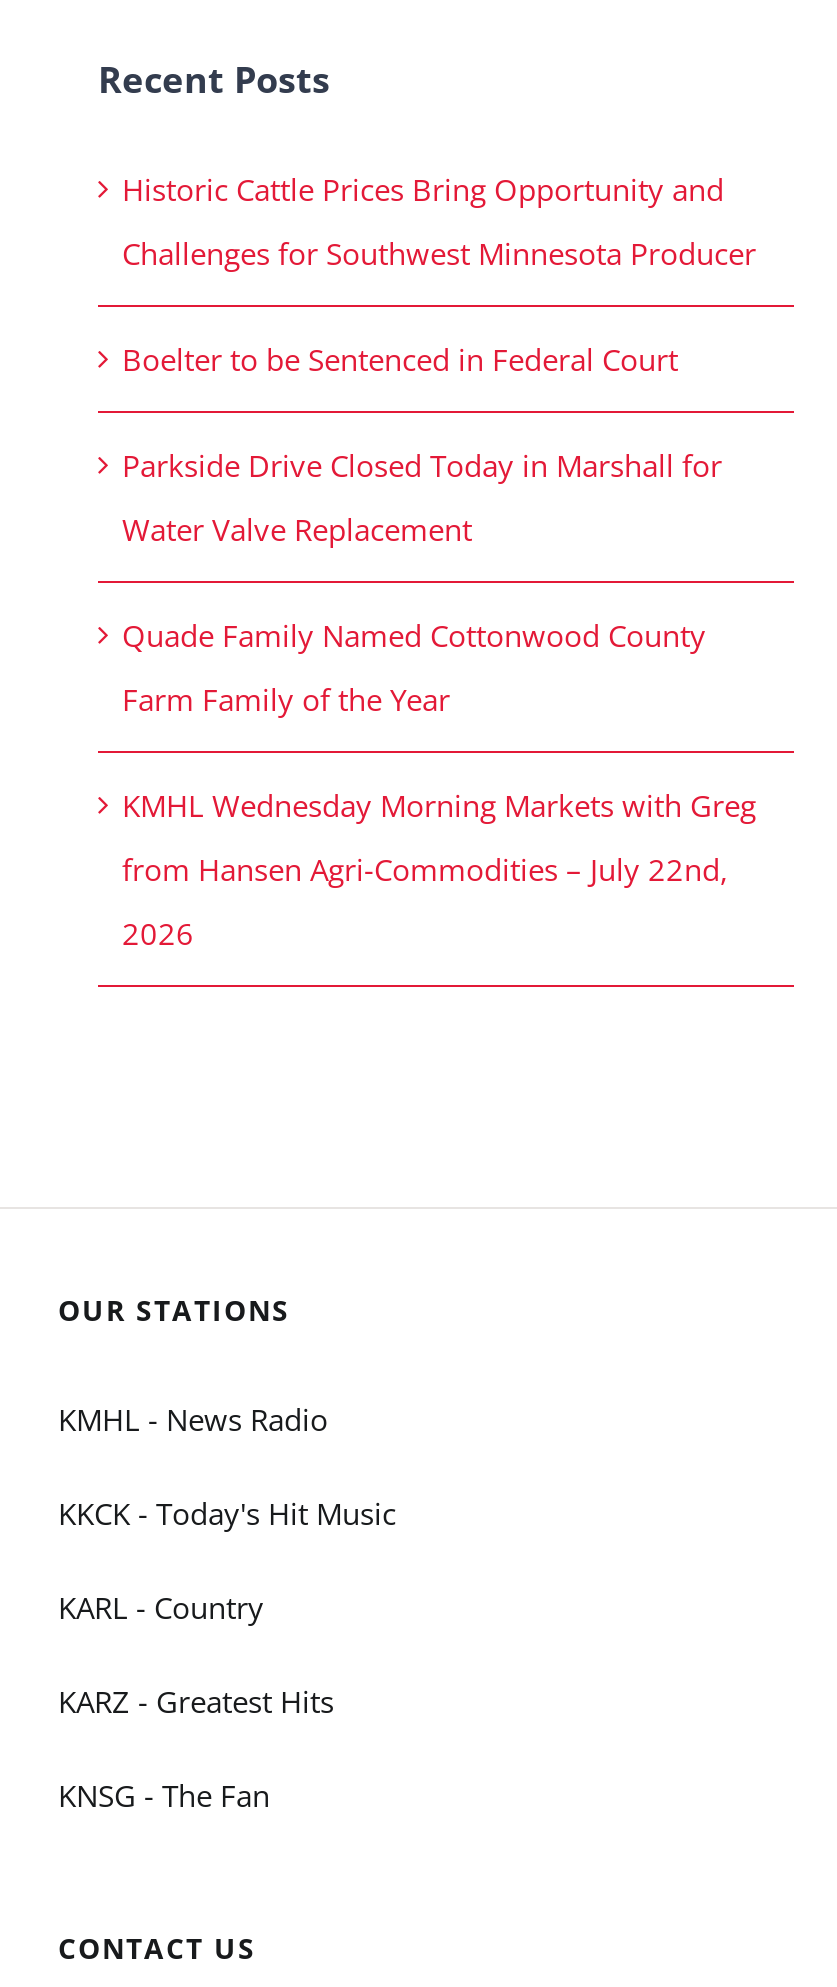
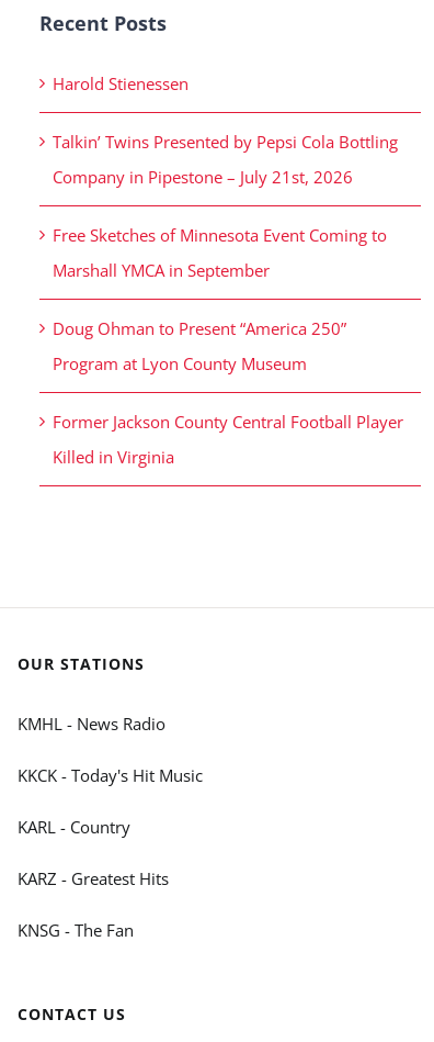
[122,170,756,954] Historic Cattle Prices Bring Opportunity and | Challenges for Southwest Minnesota Producer | Boelter to be Sentenced in Federal Court | Parkside Drive Closed Today in Marshall for | Water Valve Replacement | Quade Family Named Cottonwood County | Farm Family of the Year | KMHL Wednesday Morning Markets with Greg | from Hansen Agri-Commodities – July 22nd, | 2026 -> [53,73,403,468] Harold Stienessen | Talkin’ Twins Presented by Pepsi Cola Bottling | Company in Pipestone – July 21st, 2026 | Free Sketches of Minnesota Event Coming to | Marshall YMCA in September | Doug Ohman to Present “America 250” | Program at Lyon County Museum | Former Jackson County Central Football Player | Killed in Virginia

